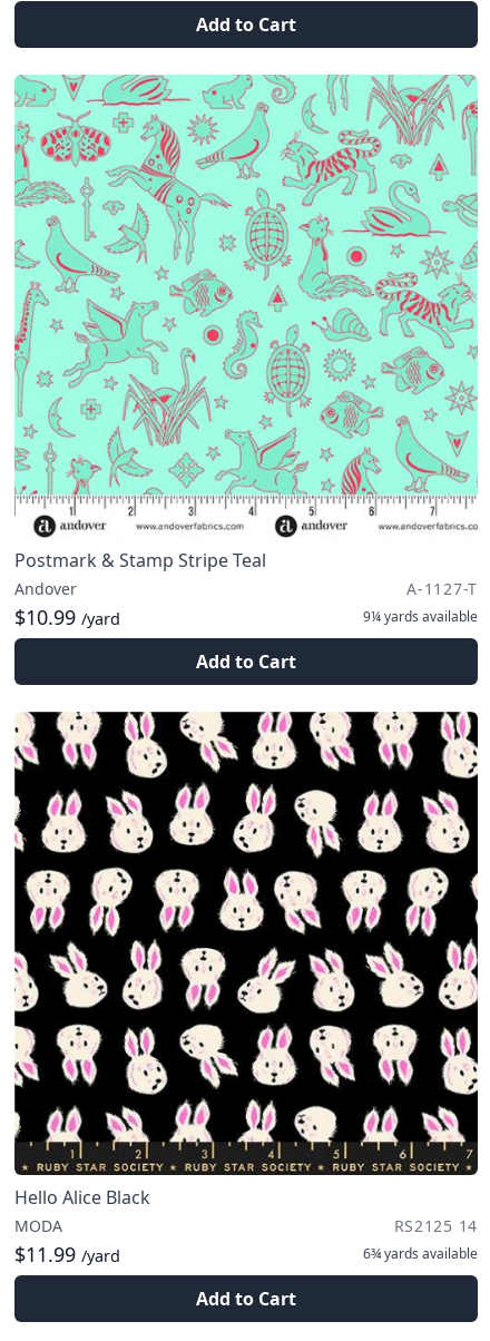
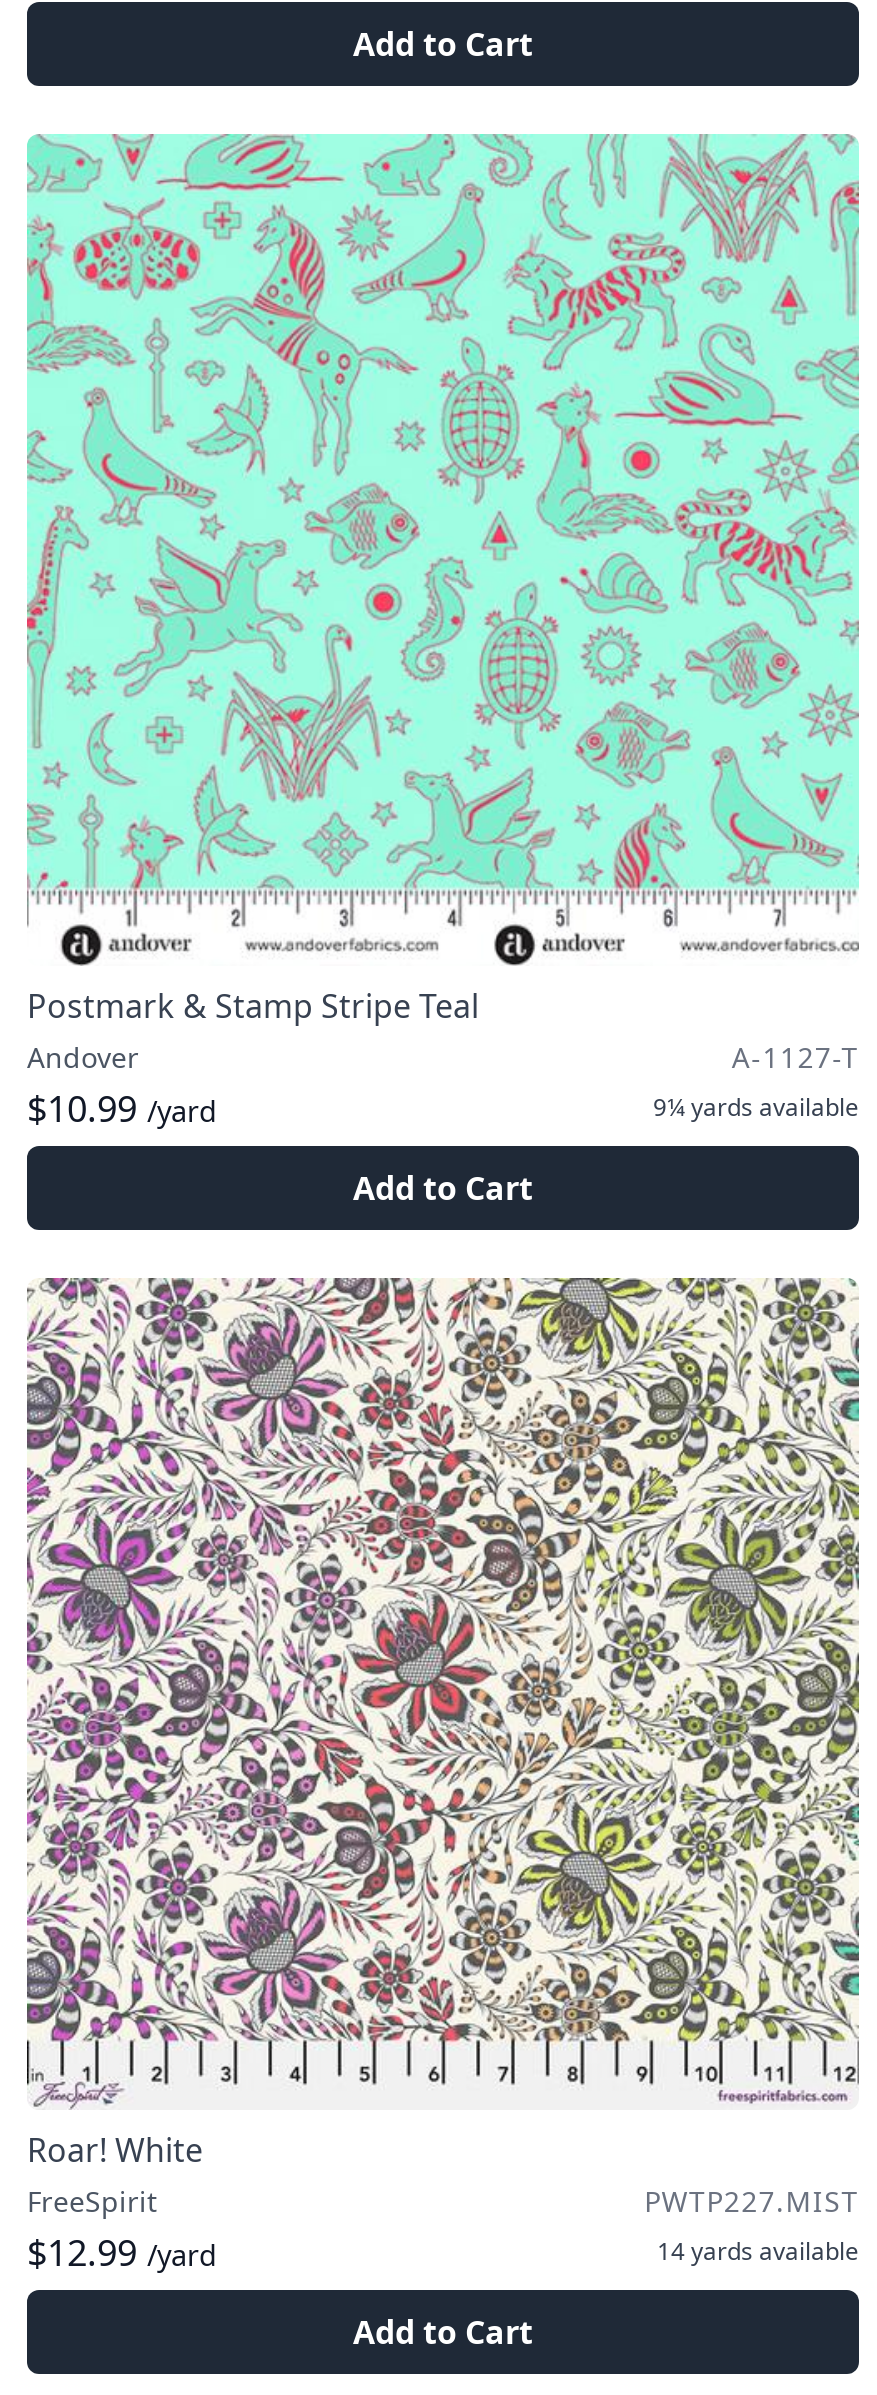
[13,711,479,1267] [image] | Hello Alice Black | MODA | RS2125 14 | $11.99 /yard | 6¾ yards available -> [25,1276,861,2276] [image] | Roar! White | FreeSpirit | PWTP227.MIST | $12.99 /yard | 14 yards available

